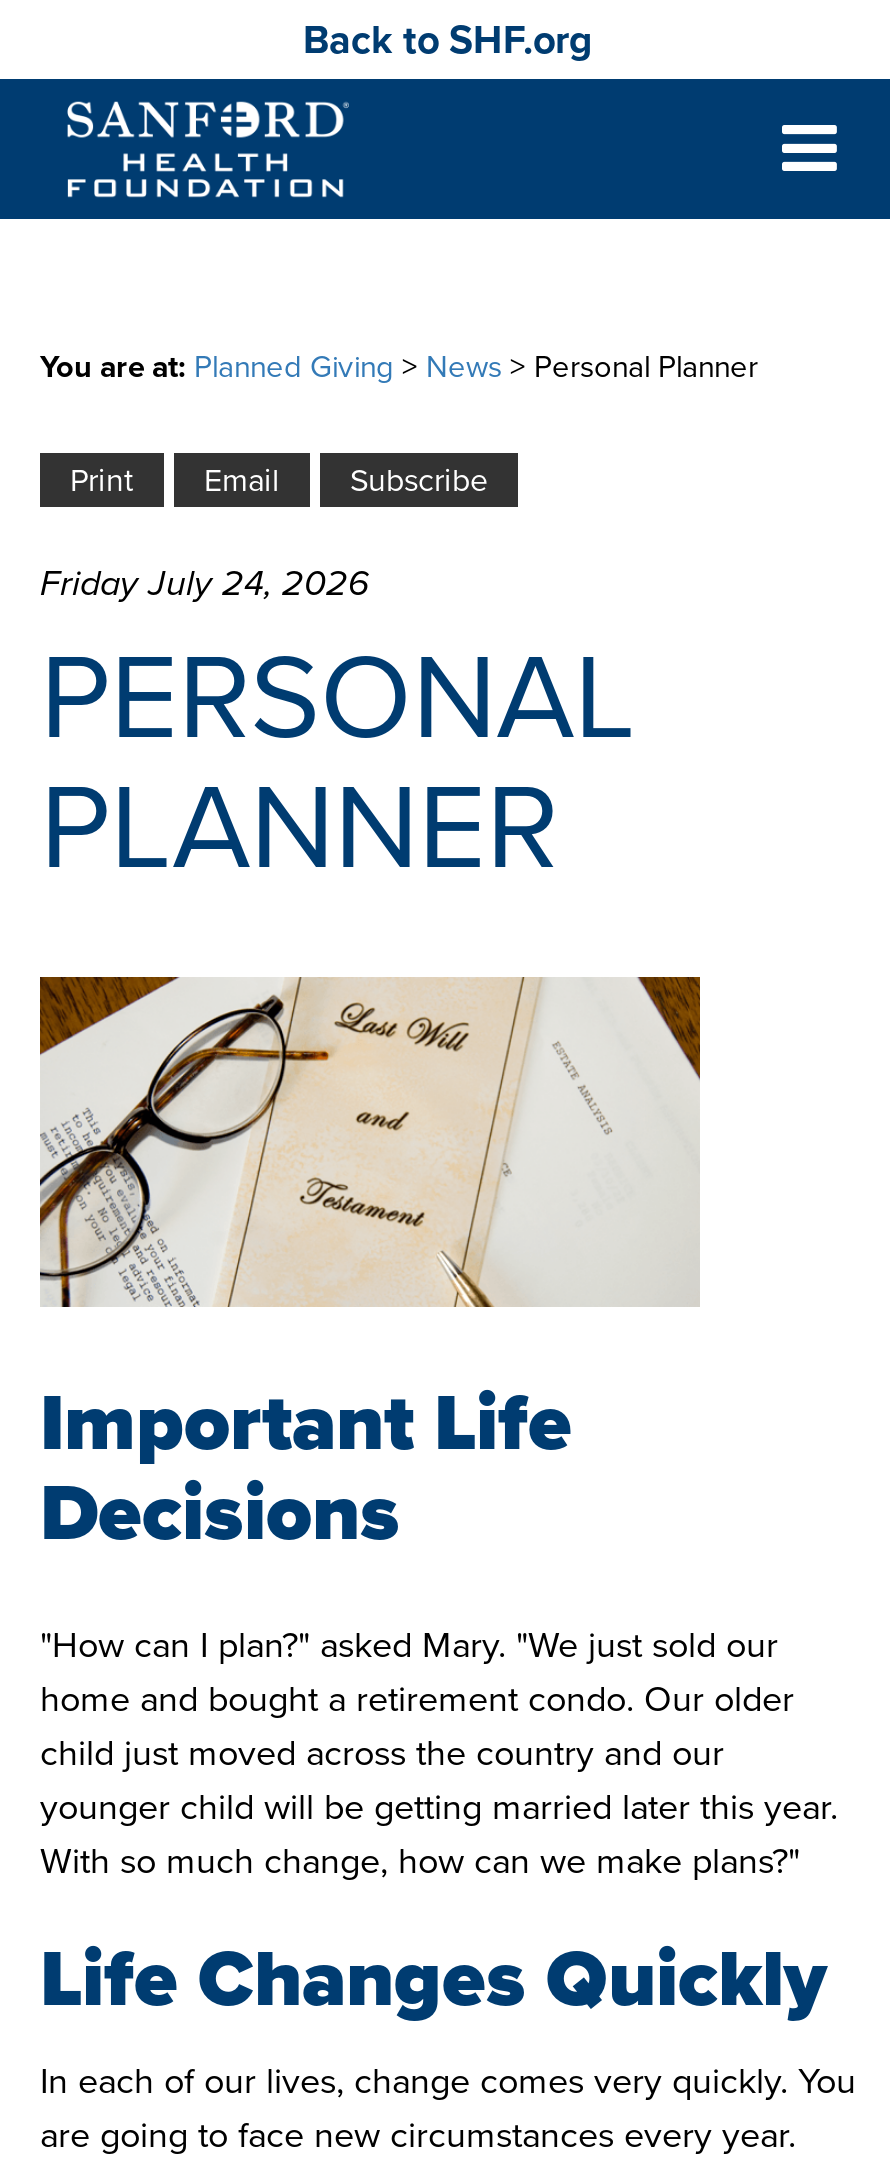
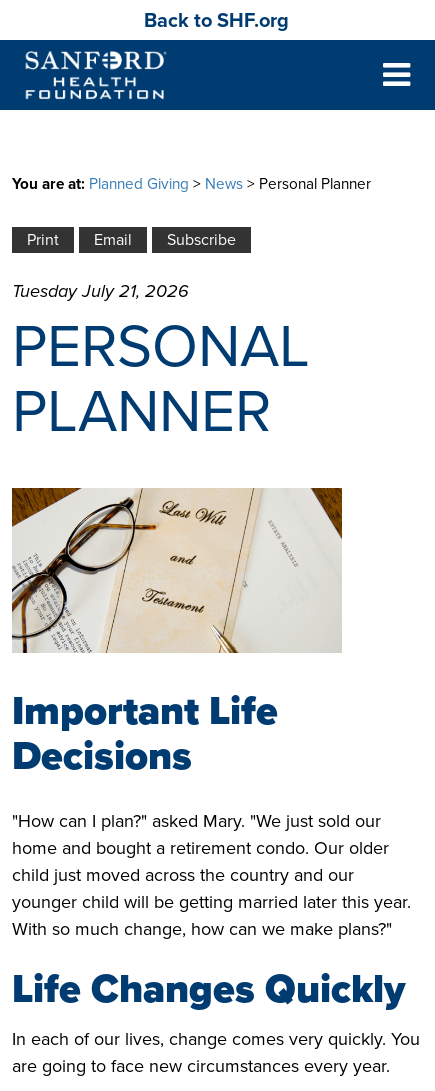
[40,557,370,609] Friday July 24, 2026 -> [12,278,189,304] Tuesday July 21, 2026

